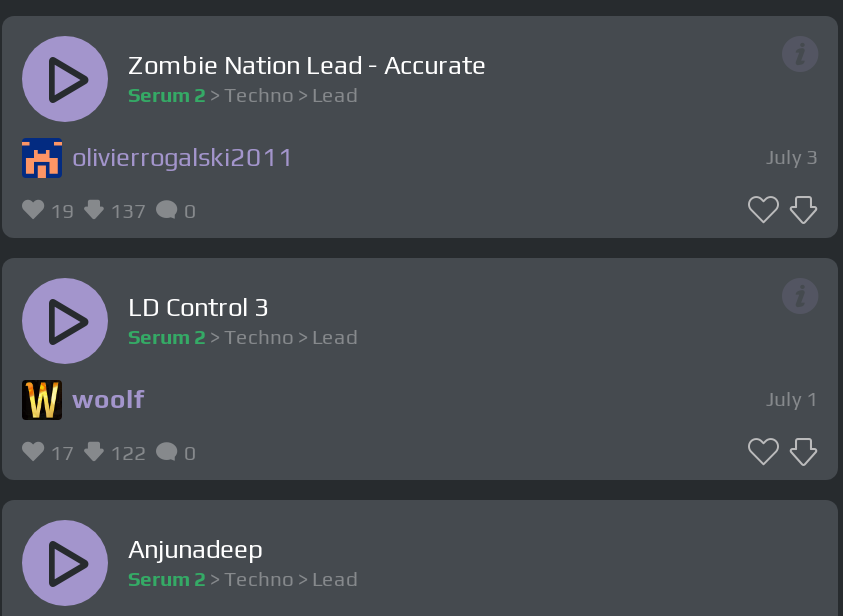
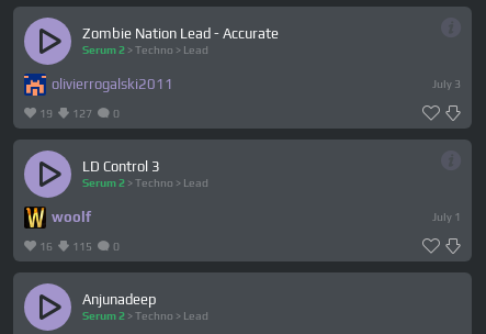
[50,198,196,222] 19 137 0 -> [39,107,120,120] 19 127 0
[50,440,74,464] 17 -> [39,240,53,253] 16
[110,440,146,464] 122 -> [72,240,92,253] 115

